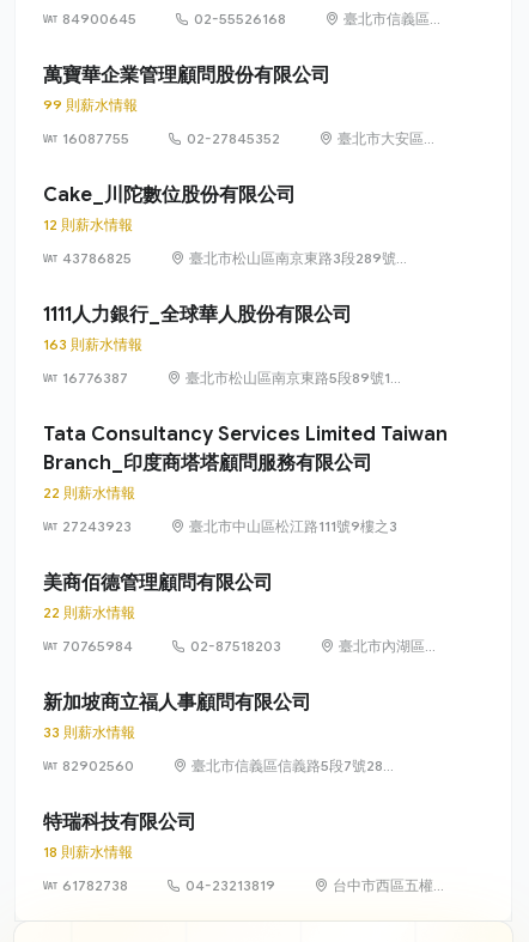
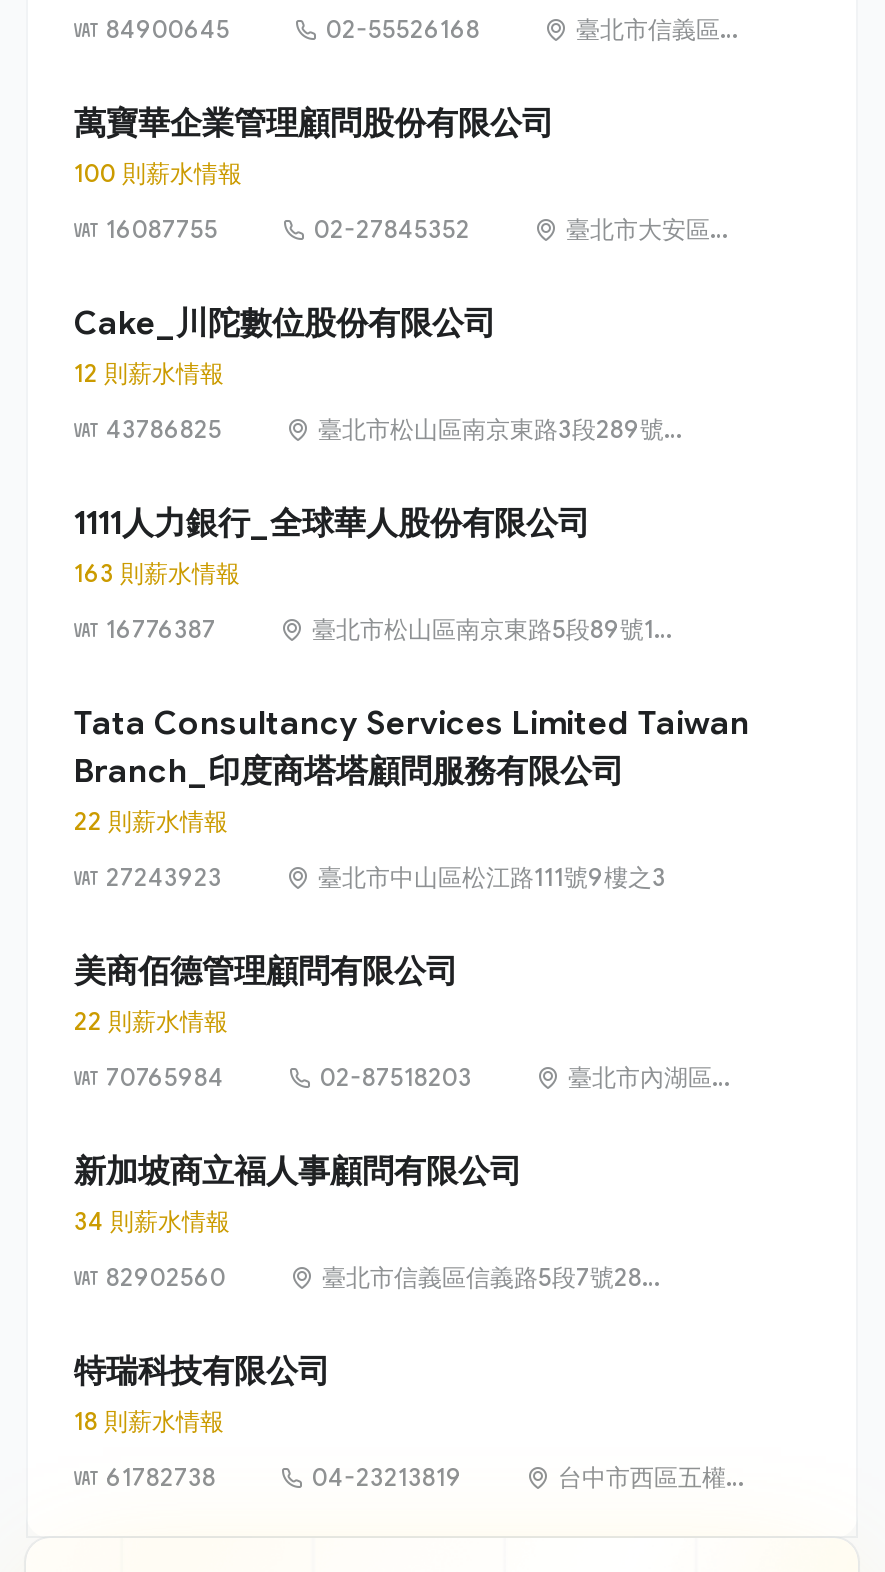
[43,96,138,114] 99 則薪水情報 -> [74,158,242,188] 100 則薪水情報
[43,723,135,741] 33 則薪水情報 -> [74,1206,230,1236] 34 則薪水情報

